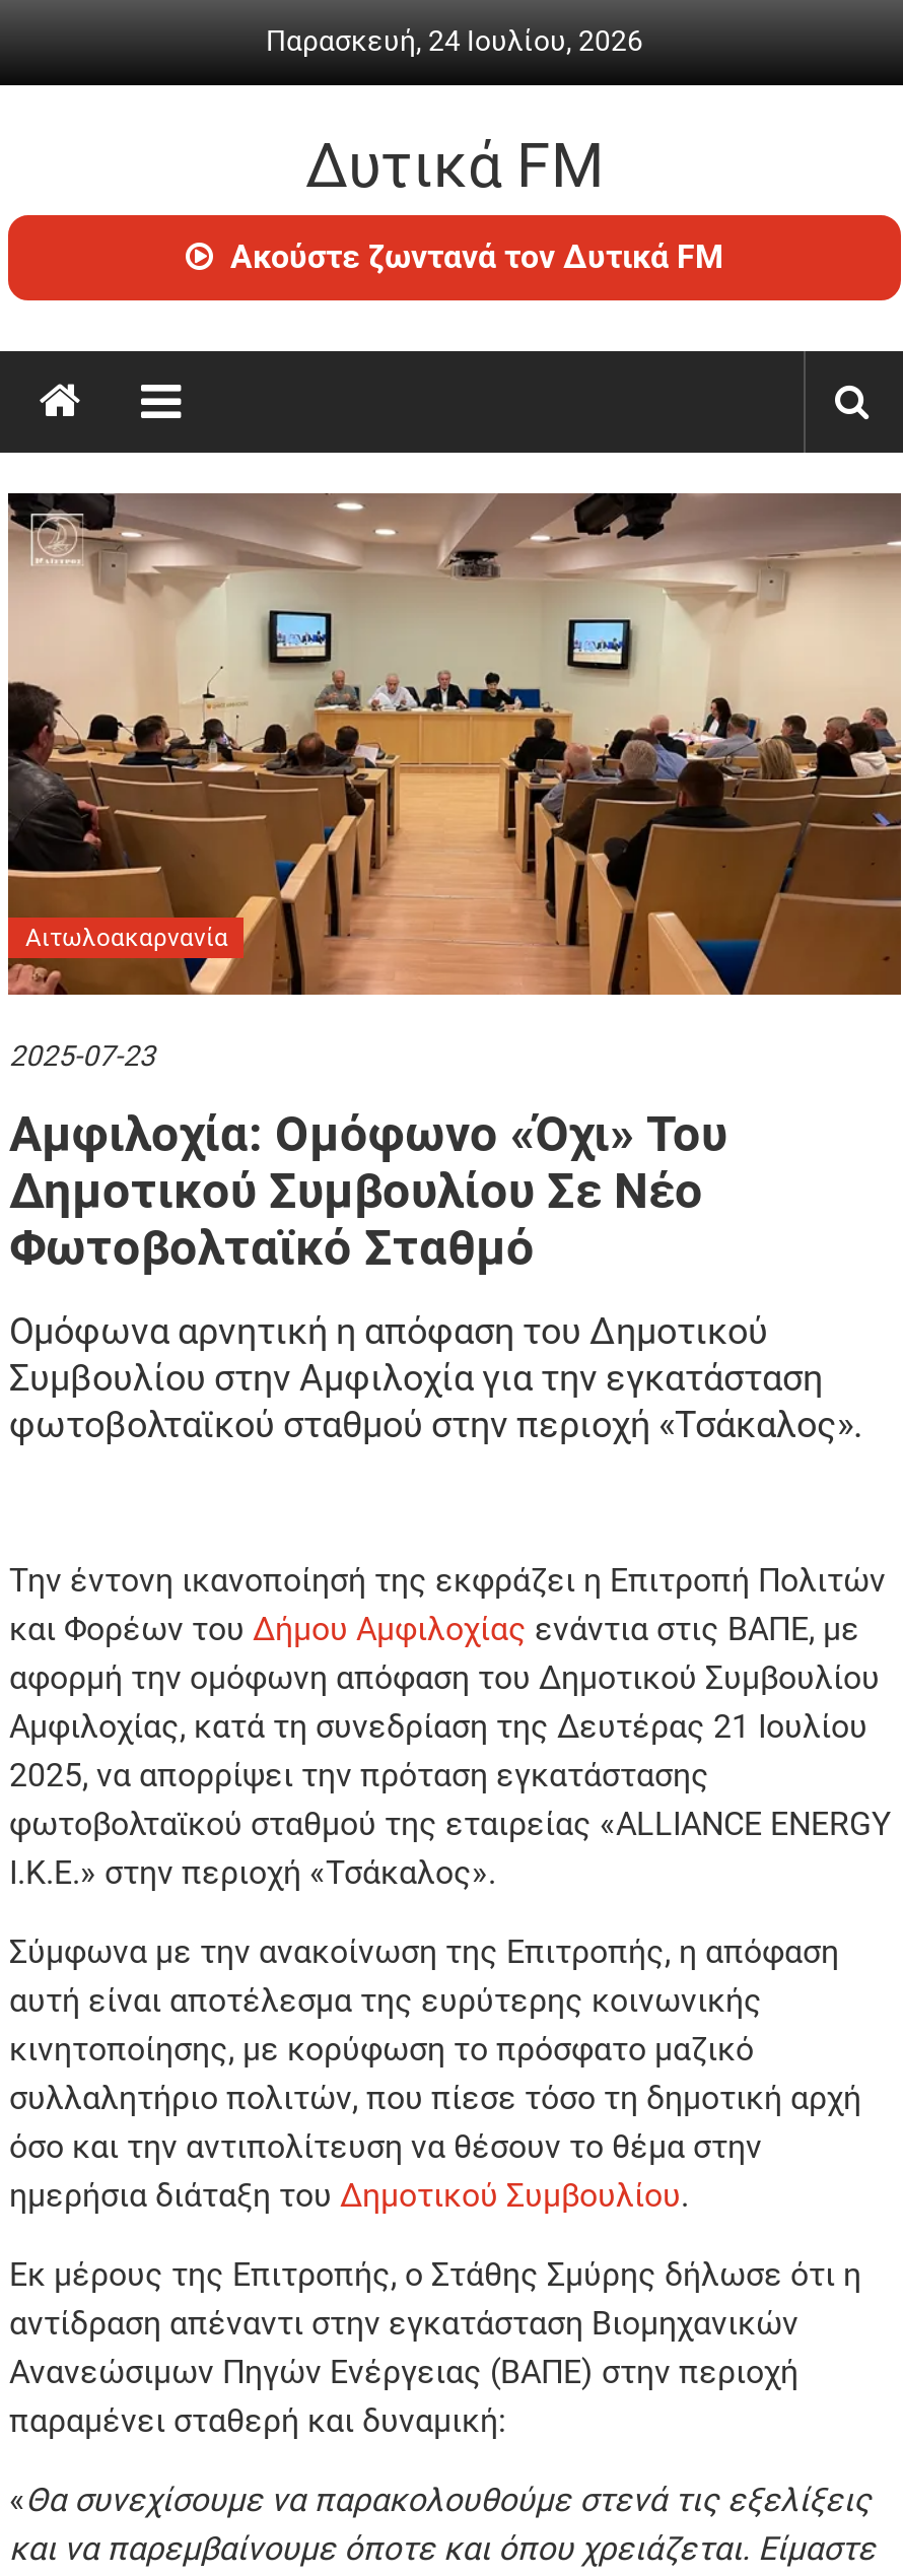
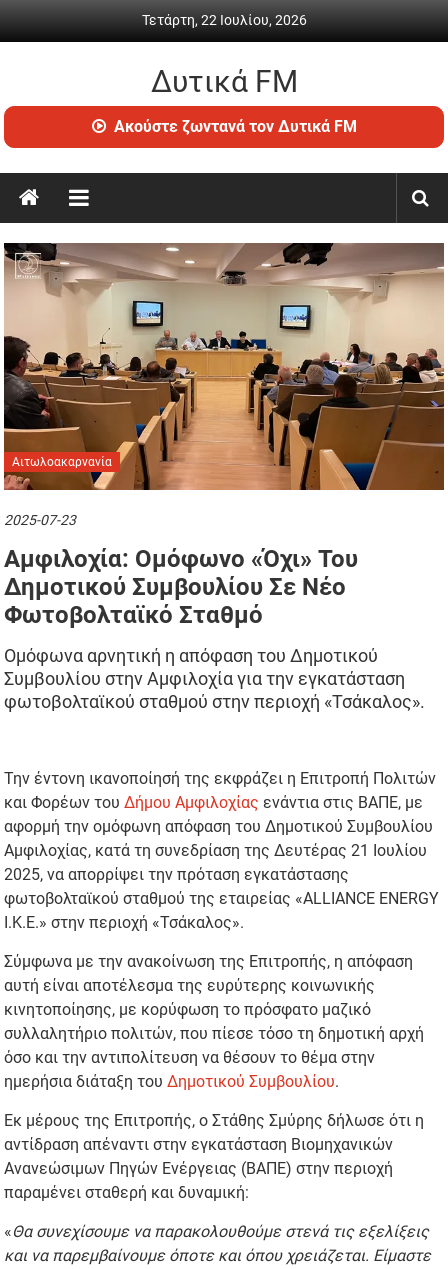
[266,24,643,57] Παρασκευή, 24 Ιουλίου, 2026 -> [141,12,306,28] Τετάρτη, 22 Ιουλίου, 2026

